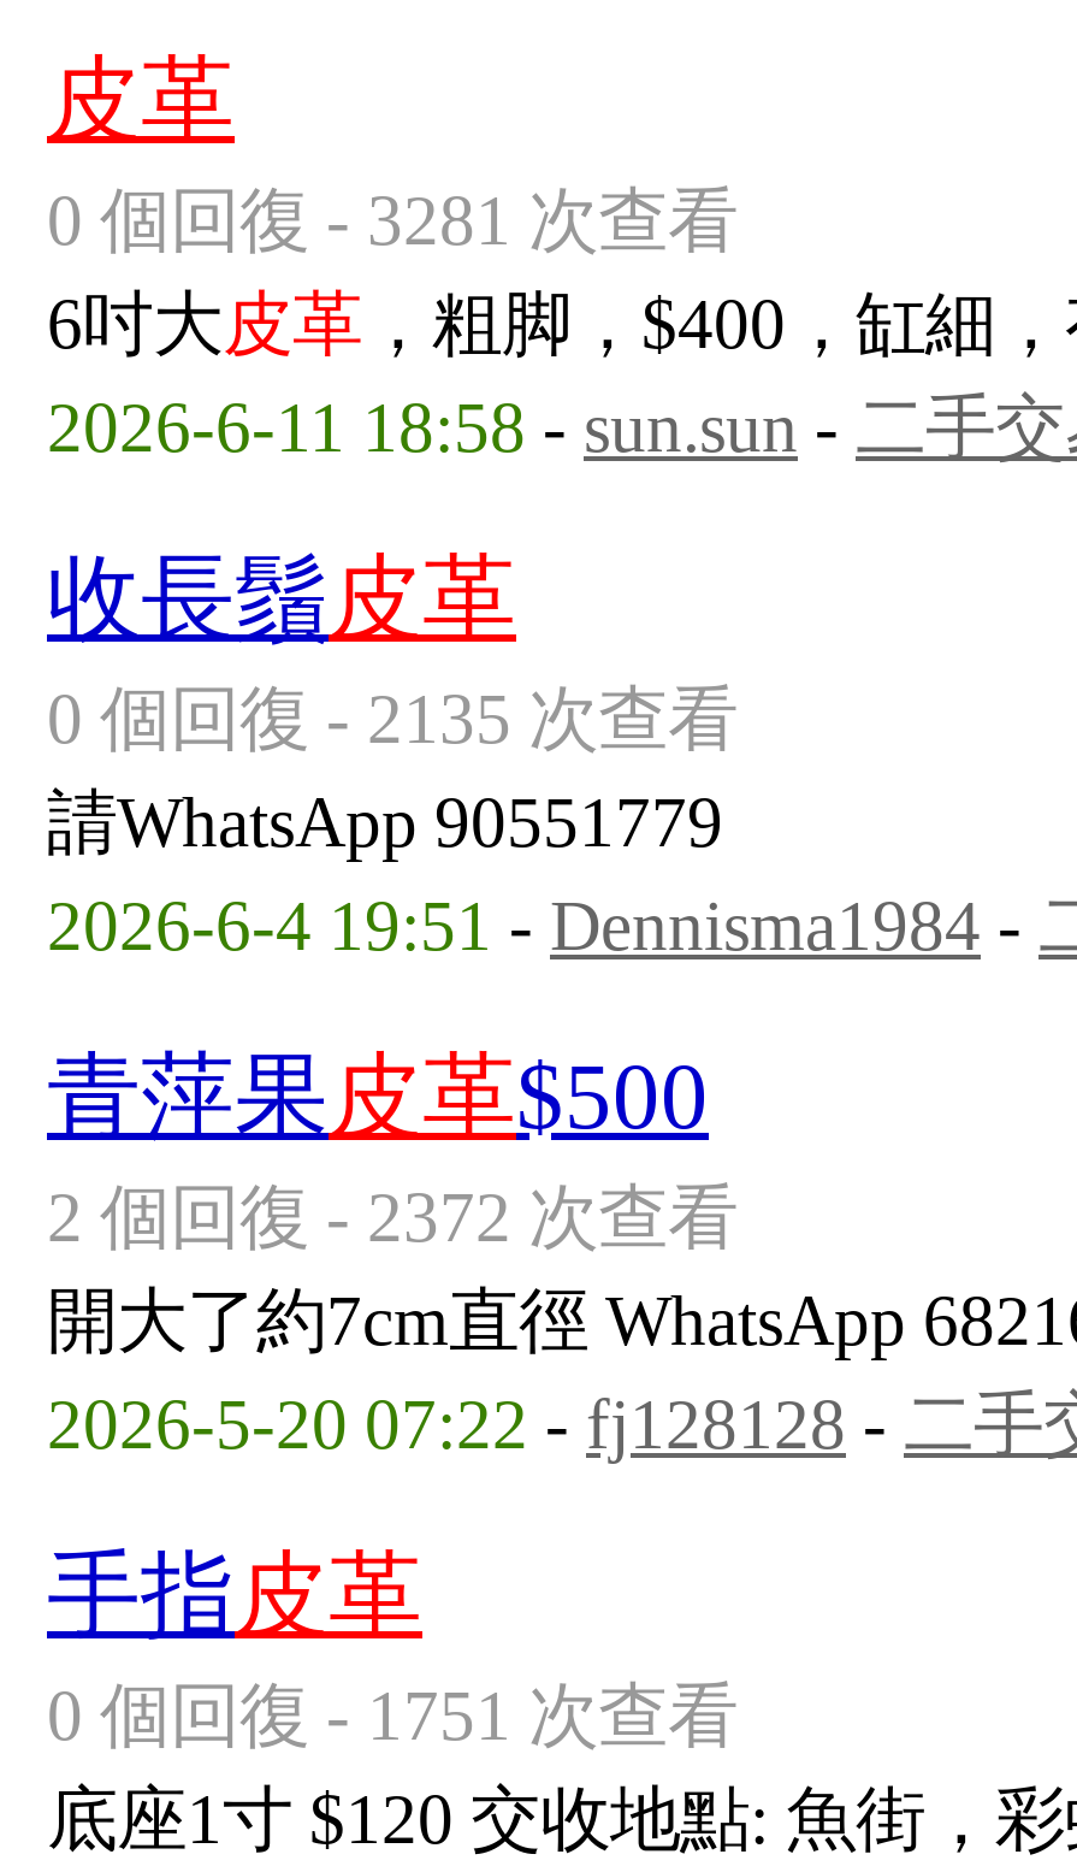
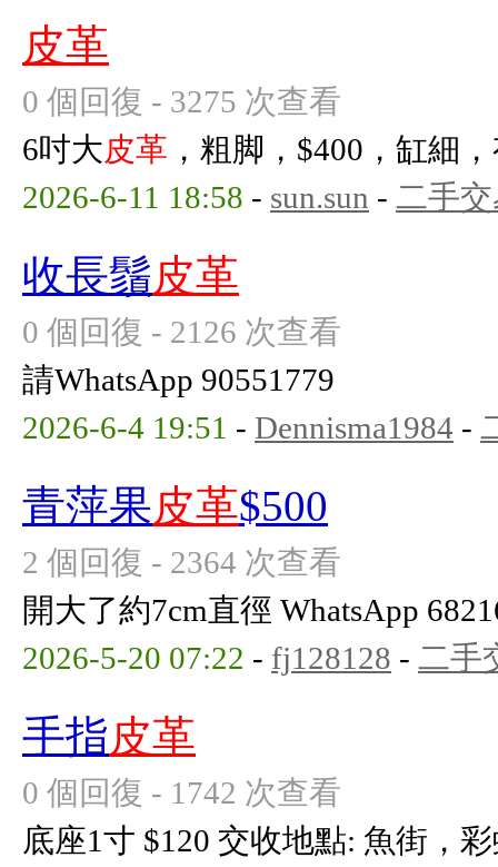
[47,182,738,259] 0 個回復 - 3281 次查看 -> [22,83,341,119] 0 個回復 - 3275 次查看
[47,680,738,757] 0 個回復 - 2135 次查看 -> [22,314,341,349] 0 個回復 - 2126 次查看
[47,1179,738,1256] 2 個回復 - 2372 次查看 -> [22,544,341,580] 2 個回復 - 2364 次查看
[47,1677,738,1754] 0 個回復 - 1751 次查看 -> [22,775,341,810] 0 個回復 - 1742 次查看

